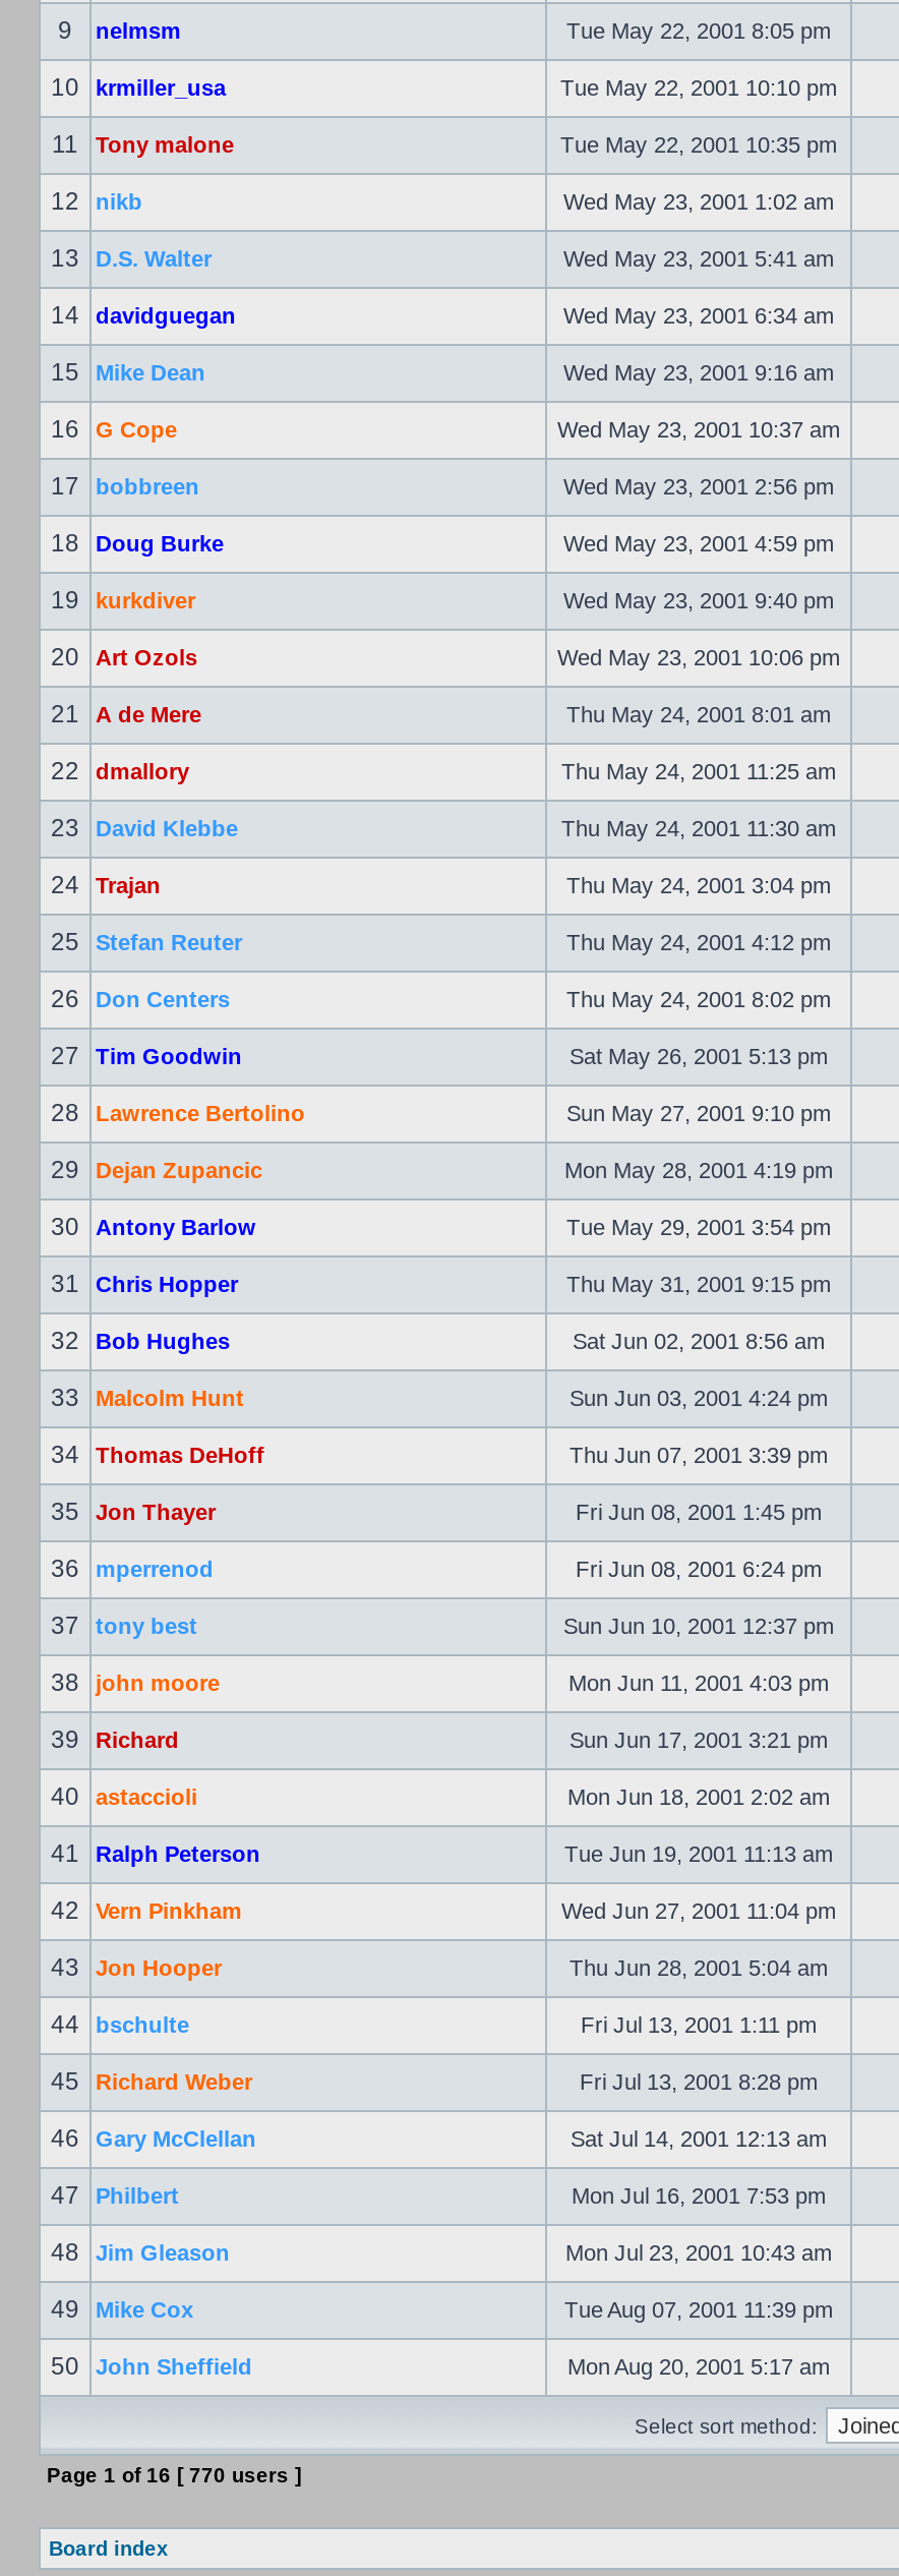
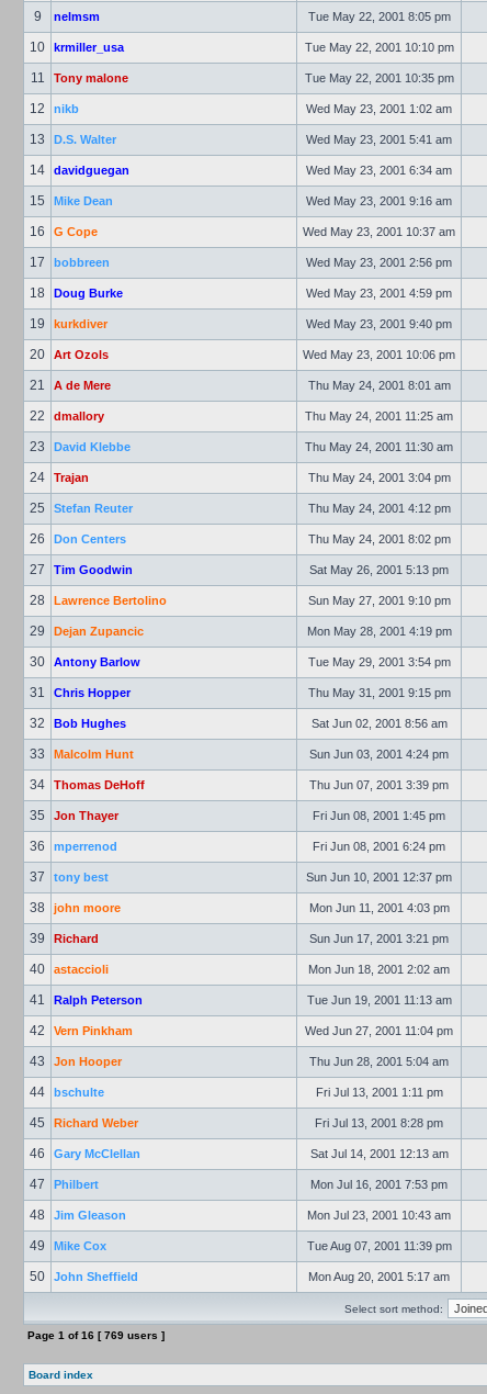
[47,2464,301,2486] Page 1 of 16 [ 770 users ] -> [27,1329,165,1341] Page 1 of 16 [ 769 users ]

